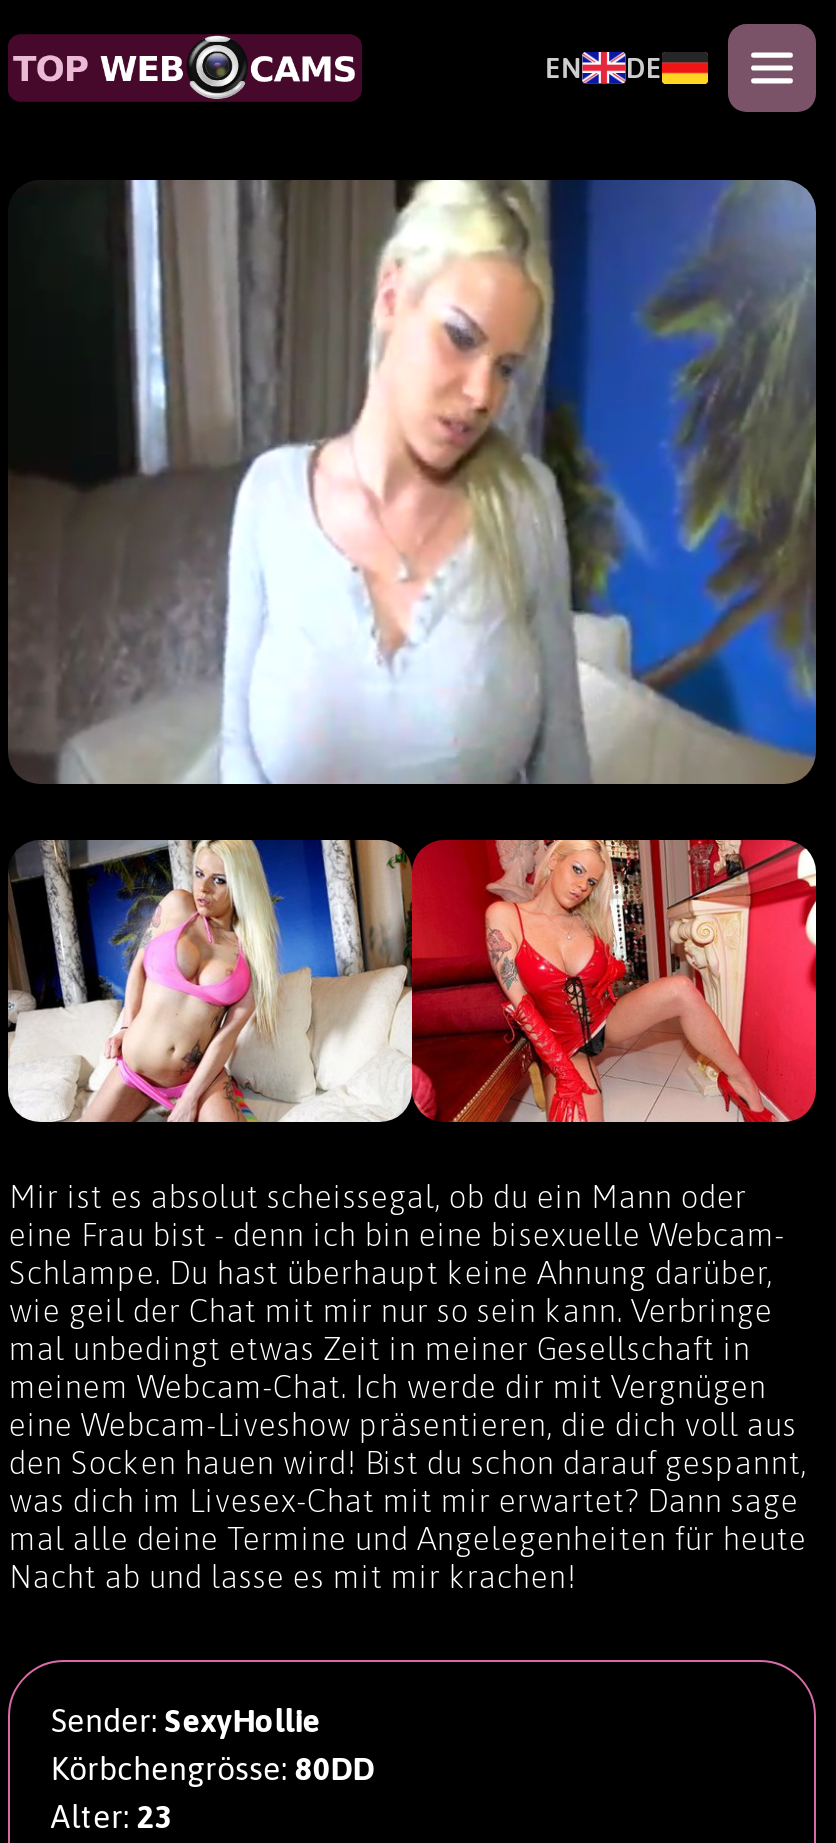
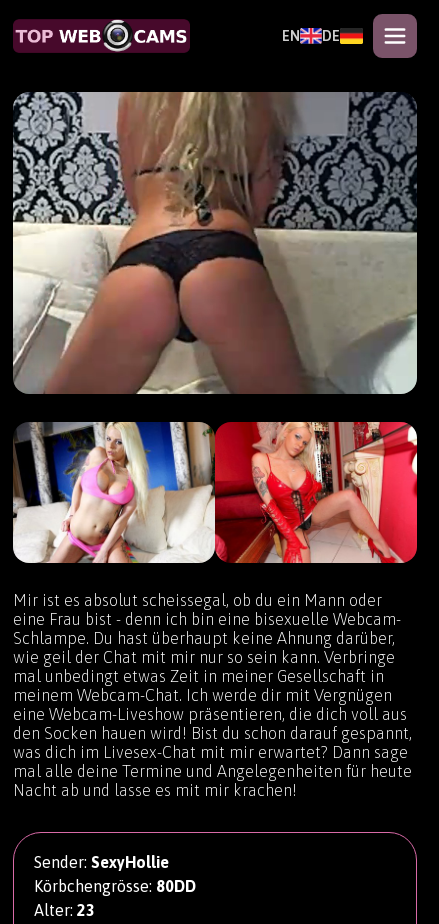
[8,178,818,786] [image] -> [12,91,418,395] [image]

